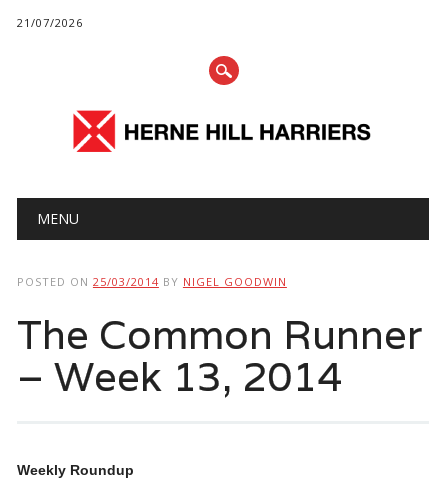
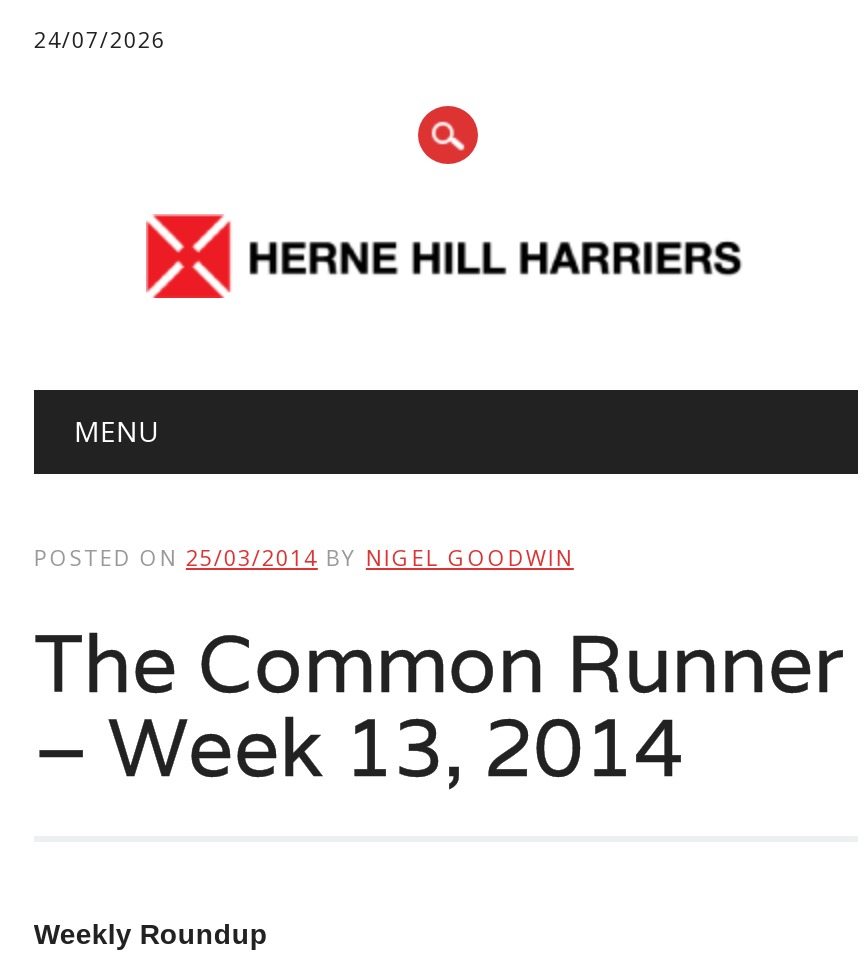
[17,15,83,30] 21/07/2026 -> [34,24,166,54] 24/07/2026

